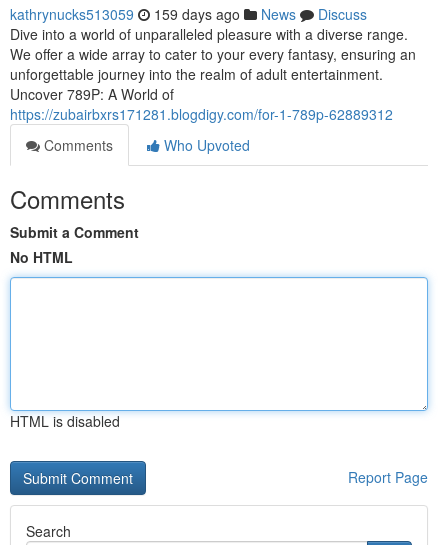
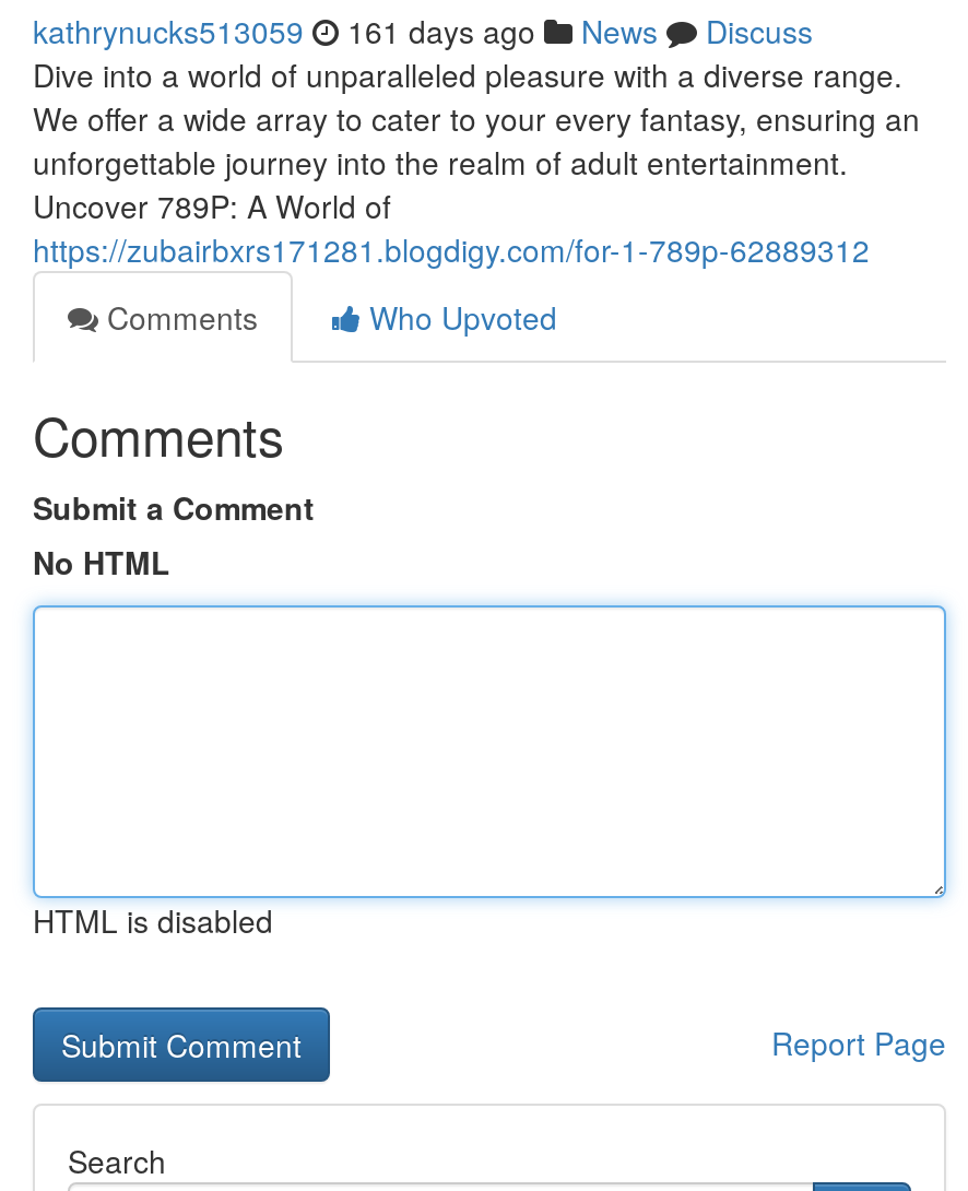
[10,4,367,24] kathrynucks513059 159 days ago News Discuss -> [33,9,813,52] kathrynucks513059 161 days ago News Discuss

